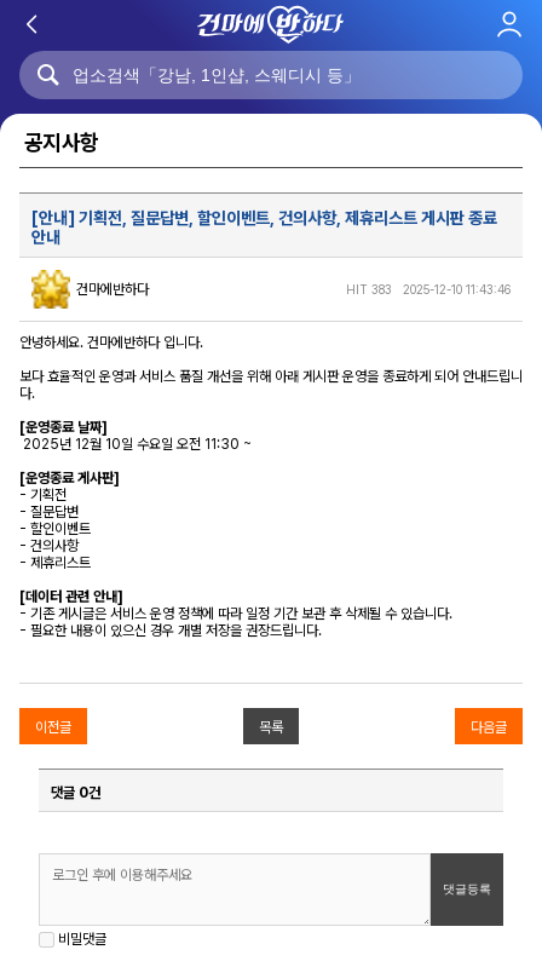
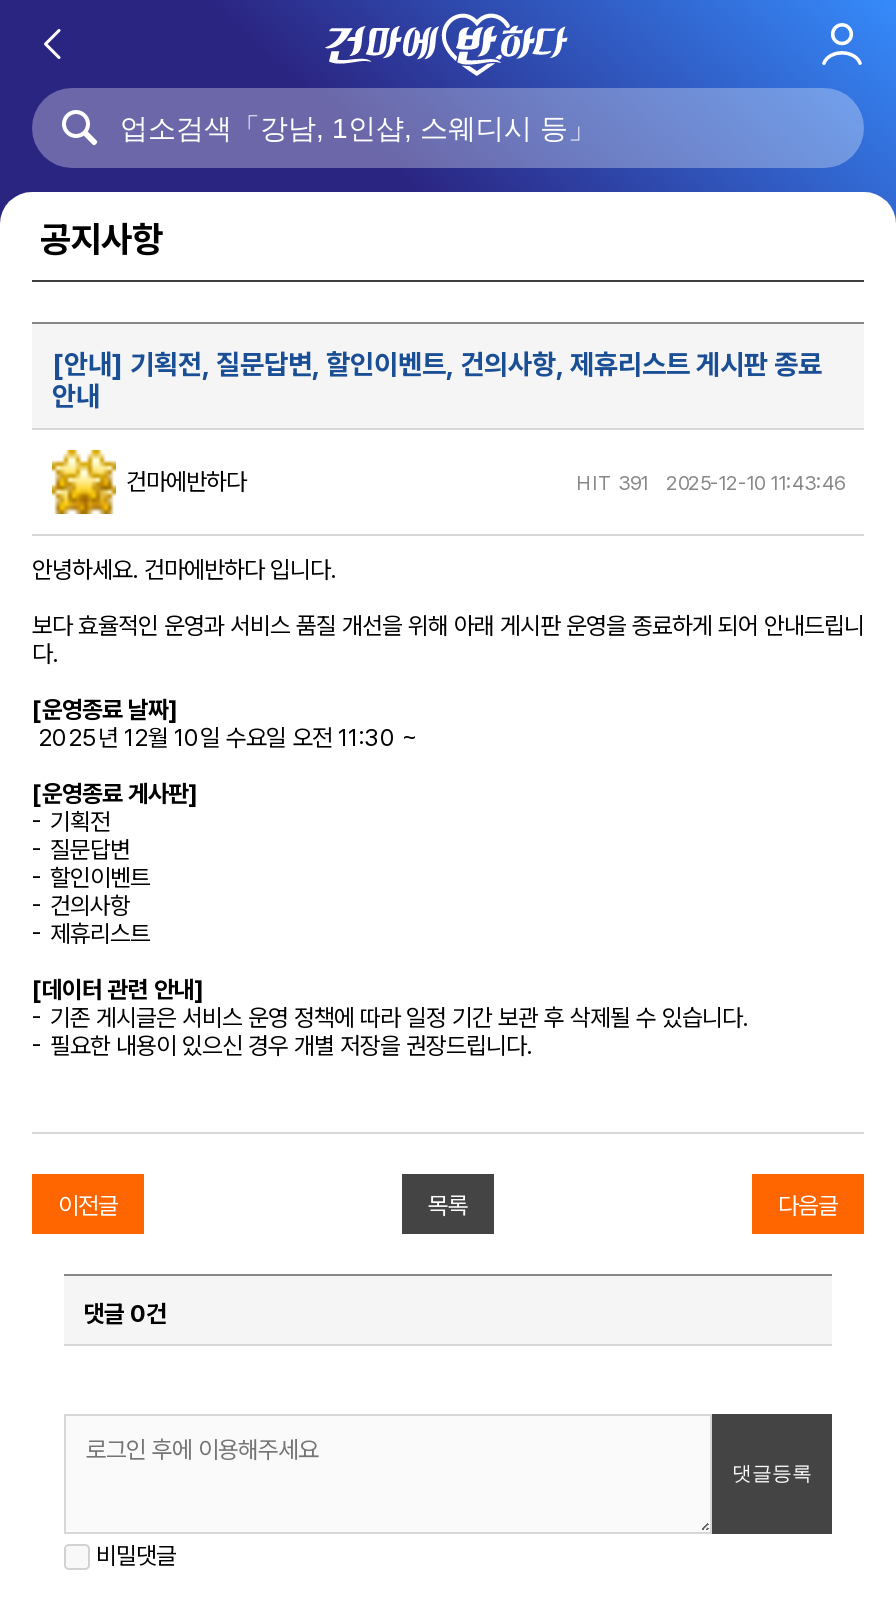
[346,282,511,297] HIT 383 2025-12-10 11:43:46 -> [576,470,844,494] HIT 391 2025-12-10 11:43:46

